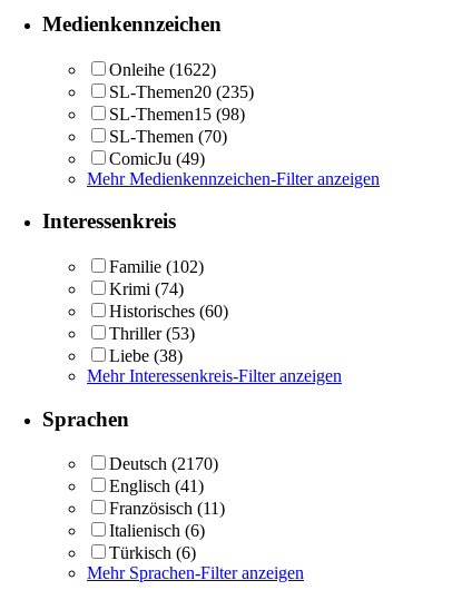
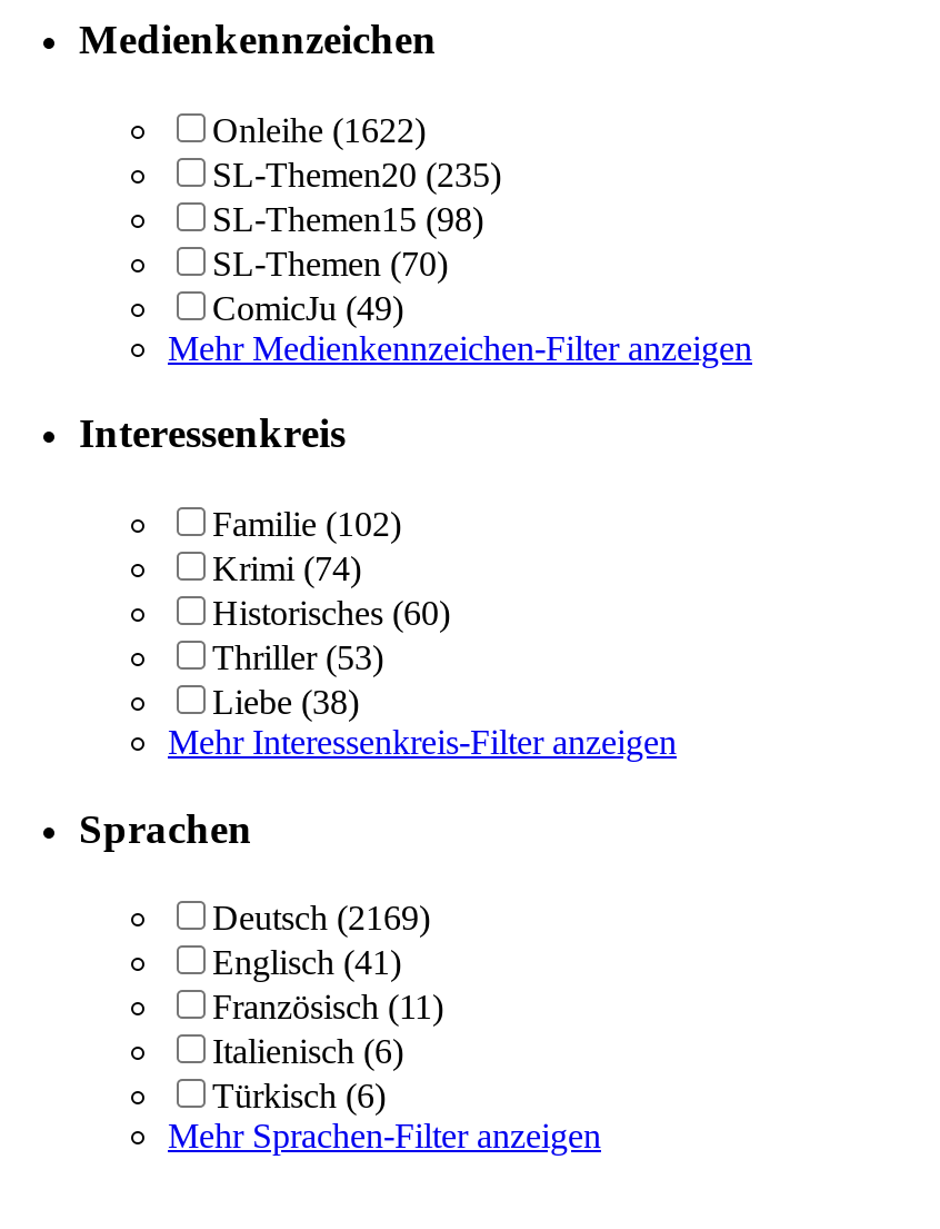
[109,455,218,474] Deutsch (2170) -> [212,900,430,938] Deutsch (2169)

